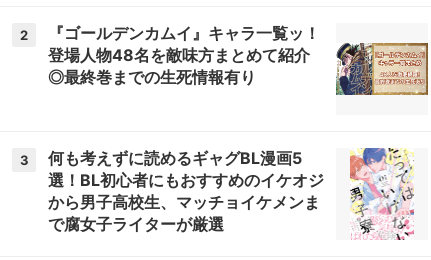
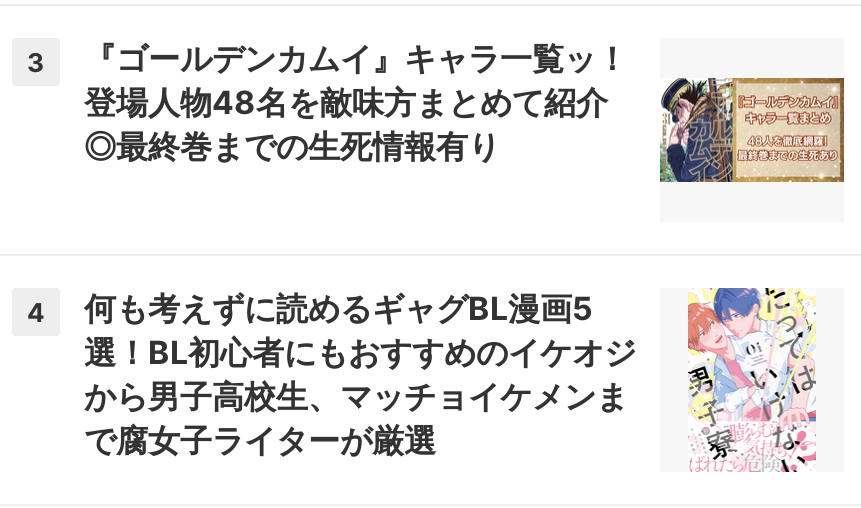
[20,23,320,43] 2 『ゴールデンカムイ』キャラ一覧ッ！ -> [27,38,628,78] 3 『ゴールデンカムイ』キャラ一覧ッ！
[19,148,302,168] 3 何も考えずに読めるギャグBL漫画5 -> [27,288,592,328] 4 何も考えずに読めるギャグBL漫画5

